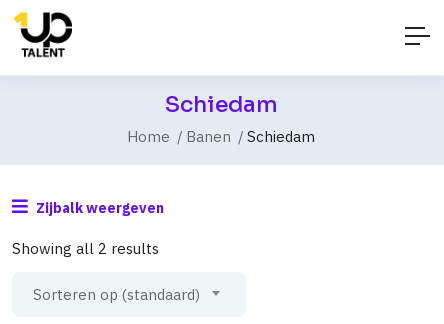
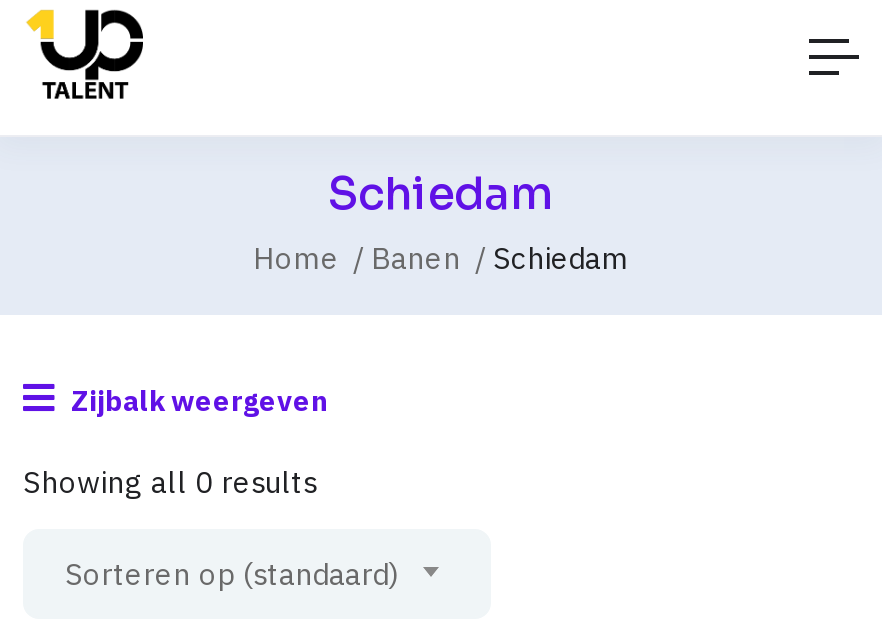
[12,239,159,258] Showing all 2 results -> [23,464,317,502] Showing all 0 results

